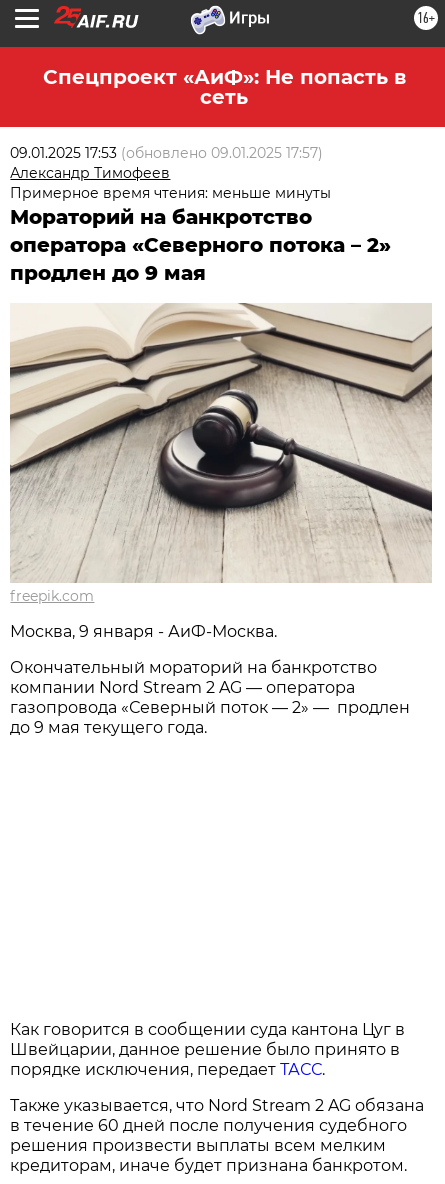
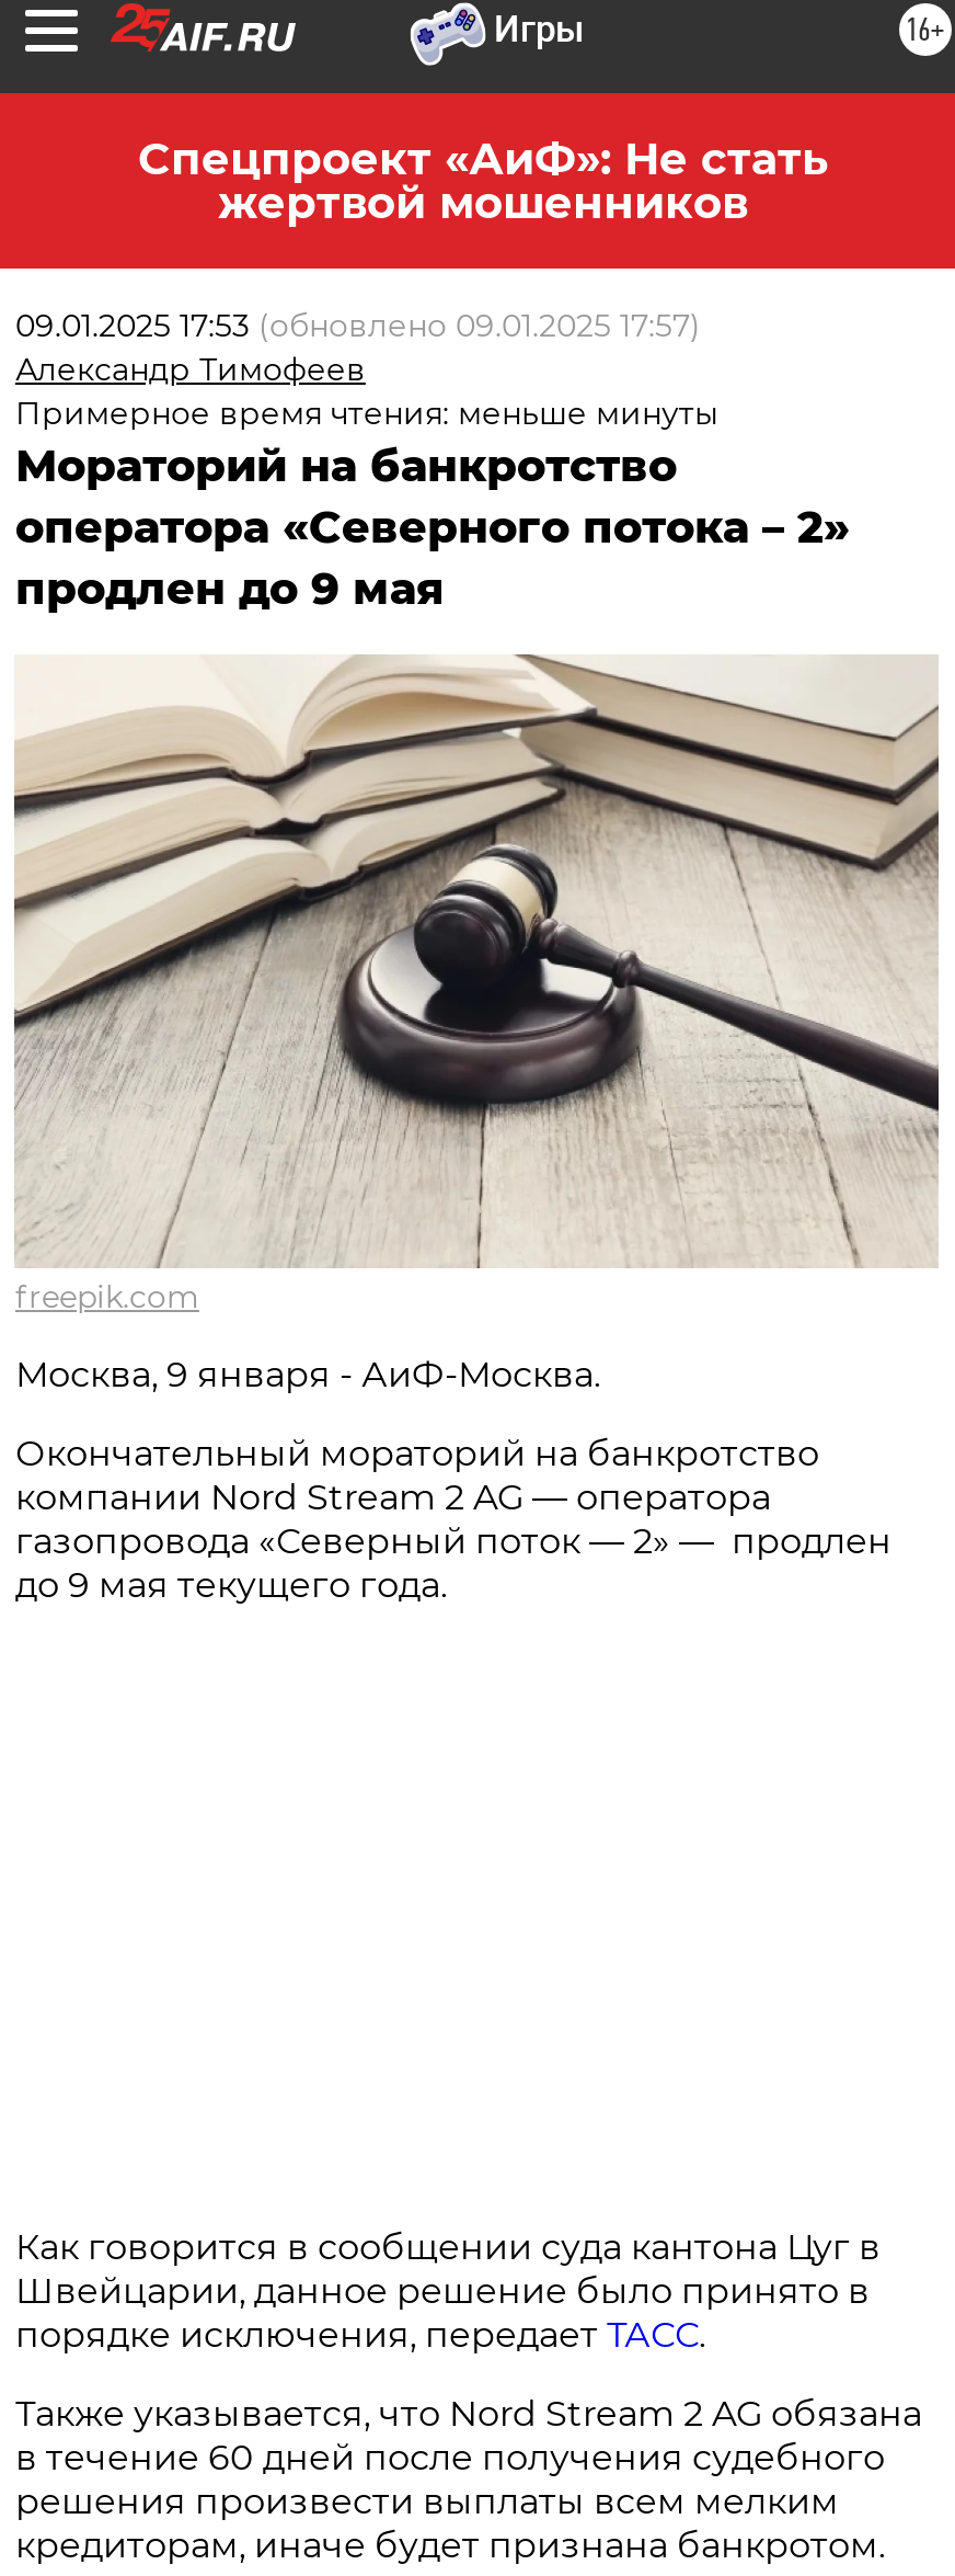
[42,65,405,109] Спецпроект «АиФ»: Не попасть в | сеть -> [138,133,828,229] Спецпроект «АиФ»: Не стать | жертвой мошенников

